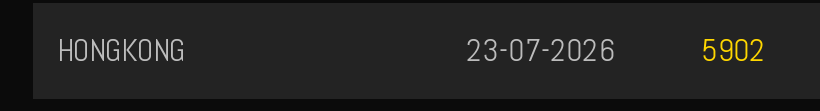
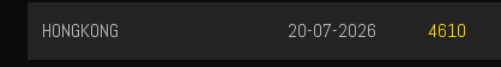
[466,30,614,70] 23-07-2026 -> [287,19,376,43] 20-07-2026
[702,31,766,71] 5902 -> [428,19,467,43] 4610

